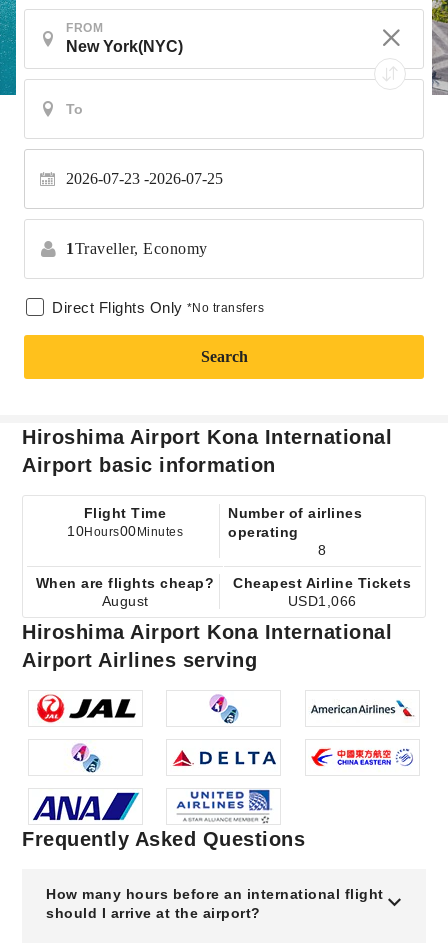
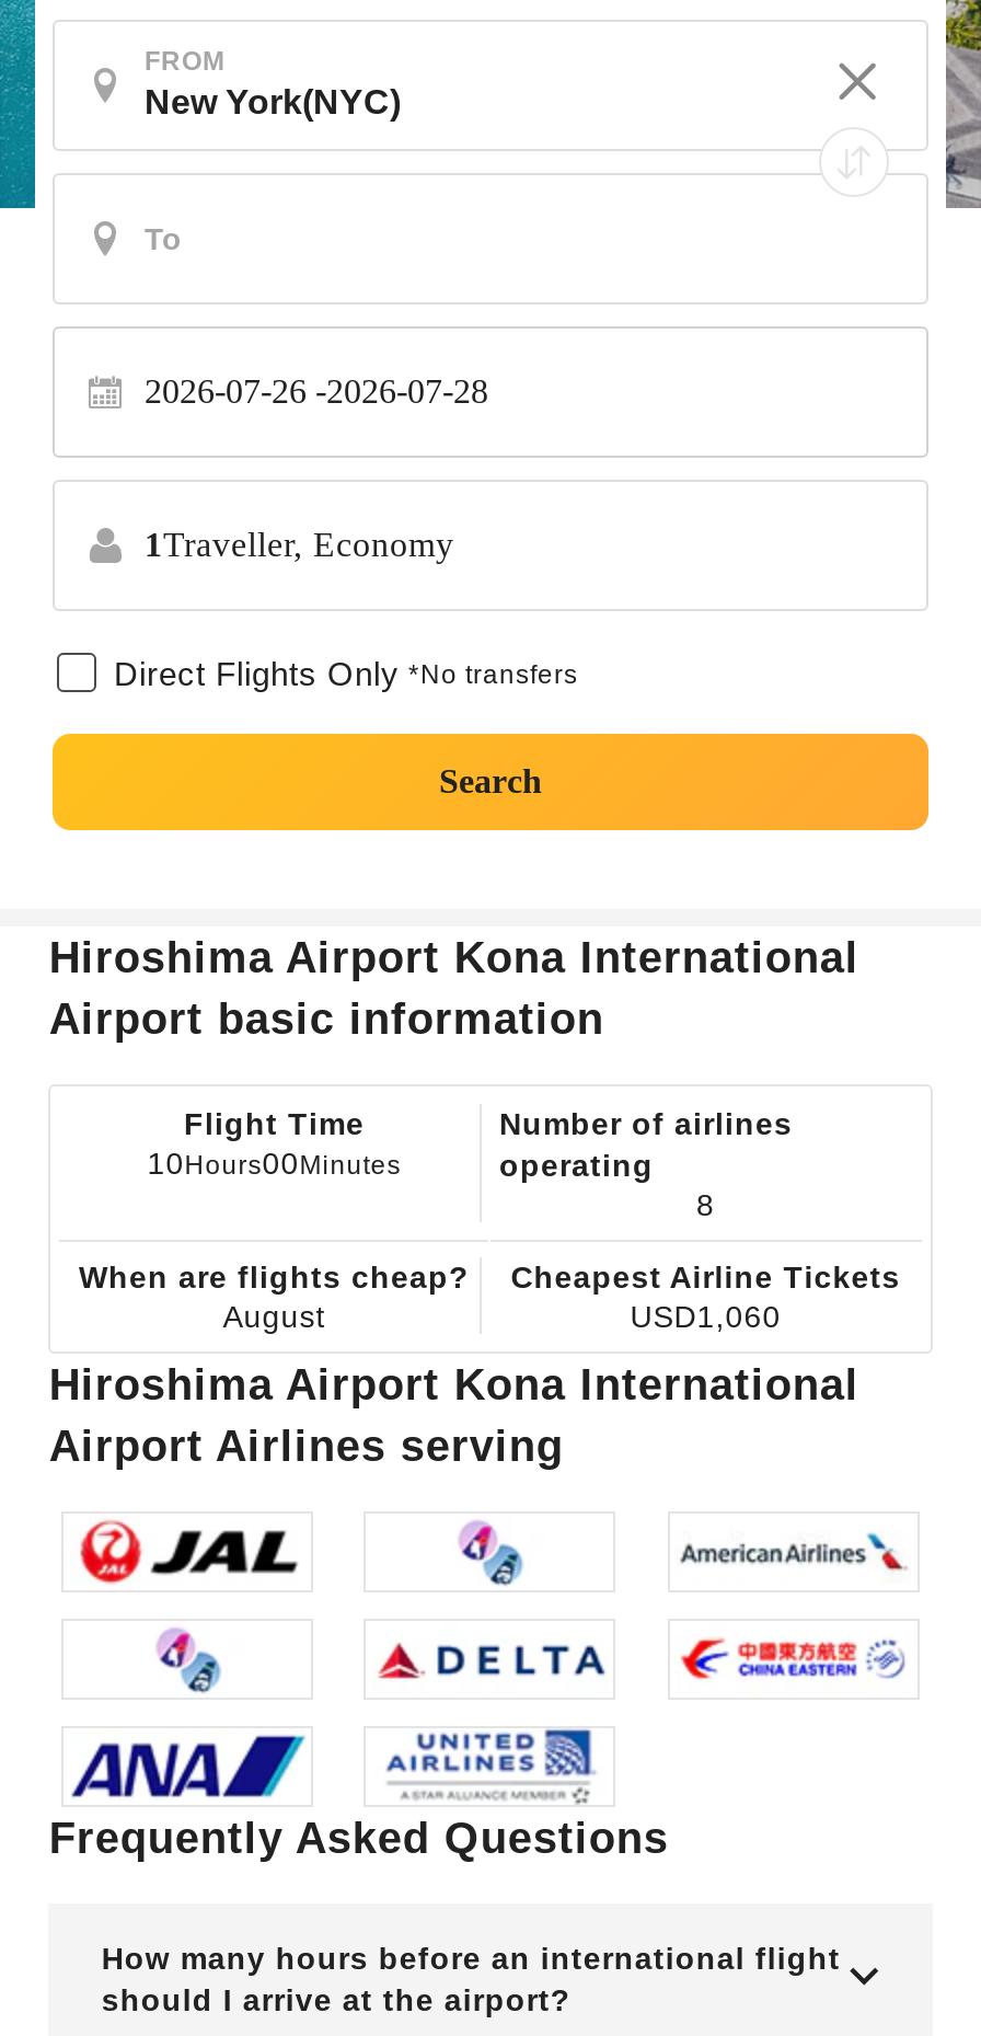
[66,170,223,187] 2026-07-23 -2026-07-25 -> [145,372,488,410] 2026-07-26 -2026-07-28
[288,593,357,609] USD1,066 -> [630,1299,781,1334] USD1,060

